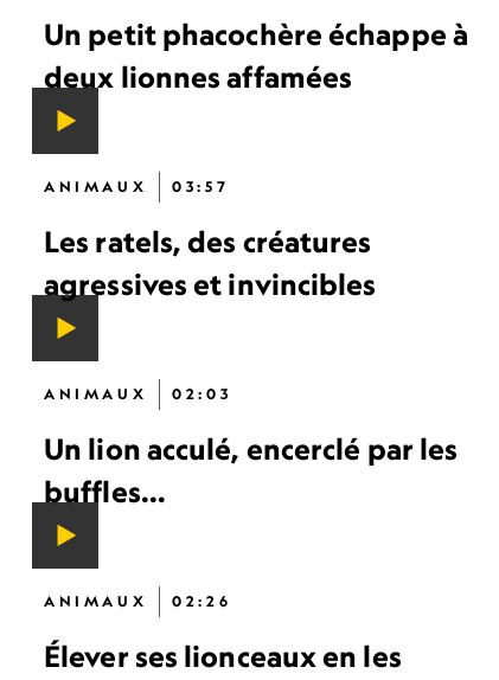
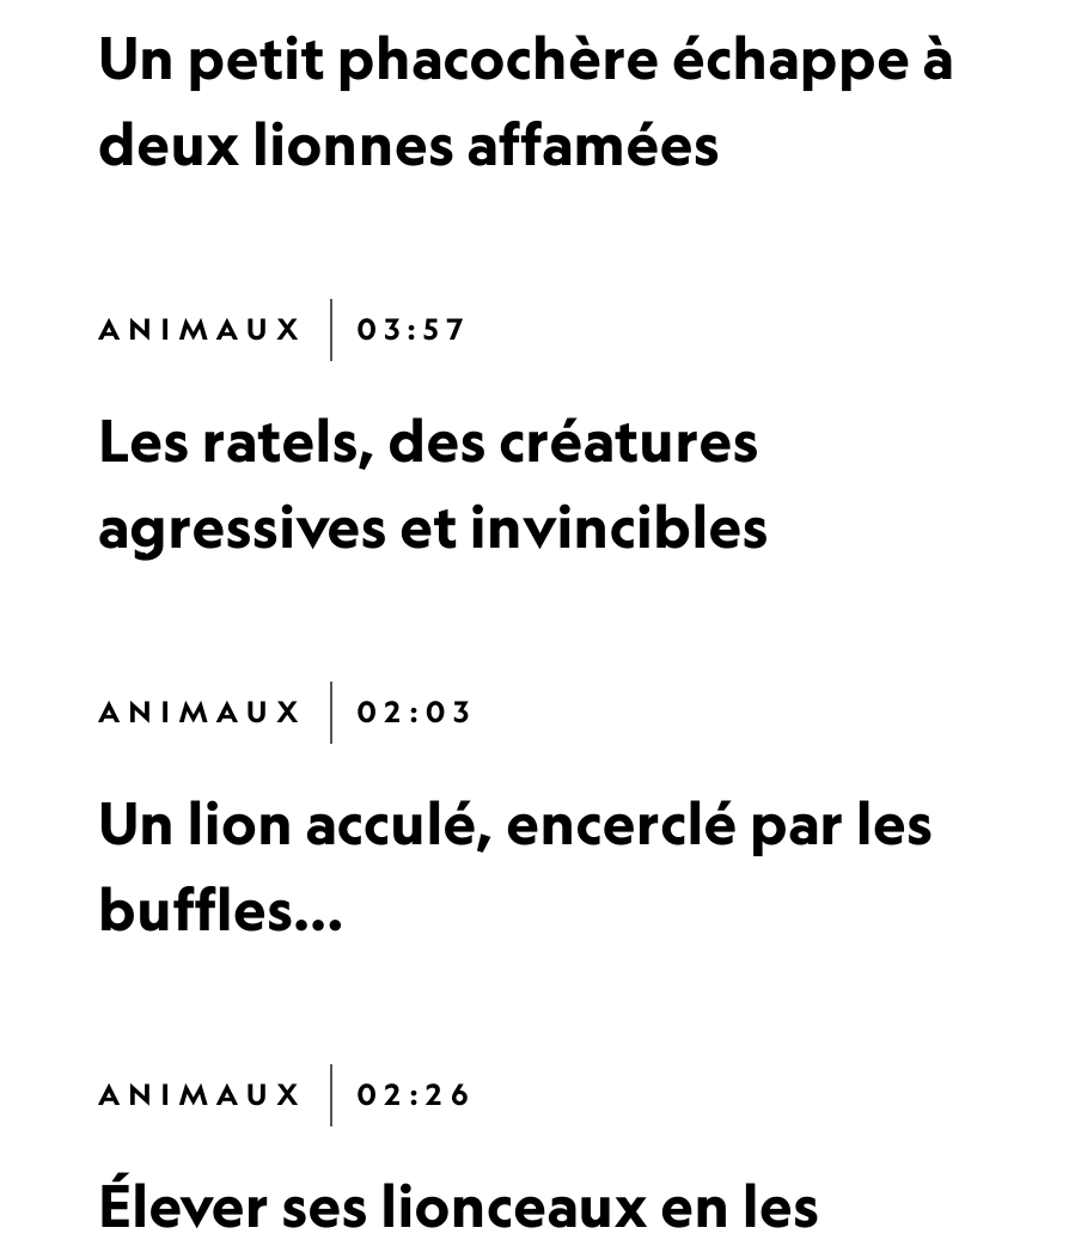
[31,86,100,155] [image] -> none
[31,294,100,363] [image] -> none
[31,501,100,570] [image] -> none

